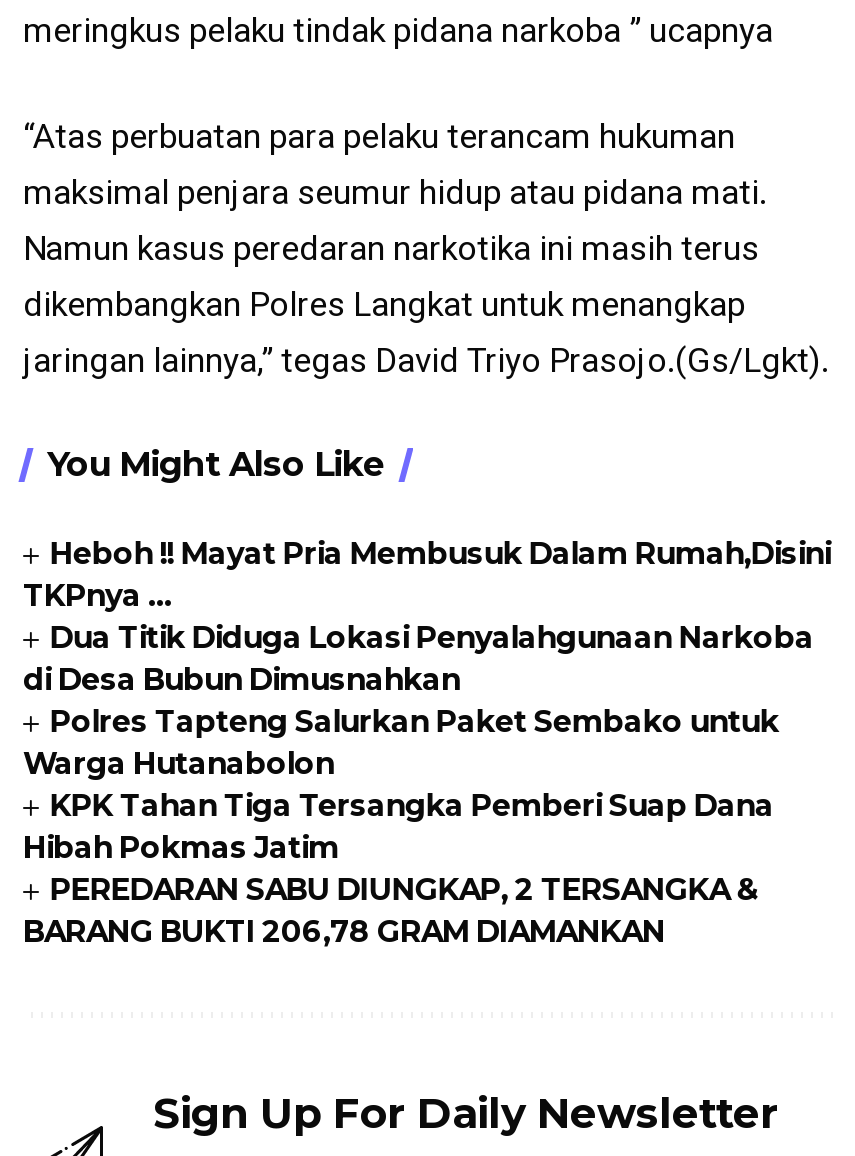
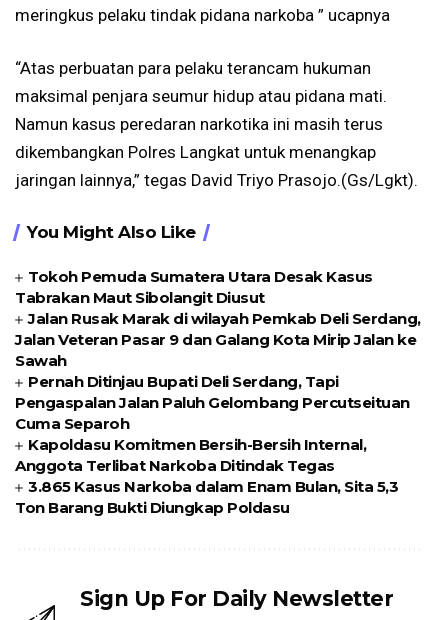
[23,535,831,951] Heboh !! Mayat Pria Membusuk Dalam Rumah,Disini | TKPnya … | Dua Titik Diduga Lokasi Penyalahgunaan Narkoba | di Desa Bubun Dimusnahkan | Polres Tapteng Salurkan Paket Sembako untuk | Warga Hutanabolon | KPK Tahan Tiga Tersangka Pemberi Suap Dana | Hibah Pokmas Jatim | PEREDARAN SABU DIUNGKAP, 2 TERSANGKA & | BARANG BUKTI 206,78 GRAM DIAMANKAN -> [15,267,421,517] Tokoh Pemuda Sumatera Utara Desak Kasus | Tabrakan Maut Sibolangit Diusut | Jalan Rusak Marak di wilayah Pemkab Deli Serdang, | Jalan Veteran Pasar 9 dan Galang Kota Mirip Jalan ke | Sawah | Pernah Ditinjau Bupati Deli Serdang, Tapi | Pengaspalan Jalan Paluh Gelombang Percutseituan | Cuma Separoh | Kapoldasu Komitmen Bersih-Bersih Internal, | Anggota Terlibat Narkoba Ditindak Tegas | 3.865 Kasus Narkoba dalam Enam Bulan, Sita 5,3 | Ton Barang Bukti Diungkap Poldasu

